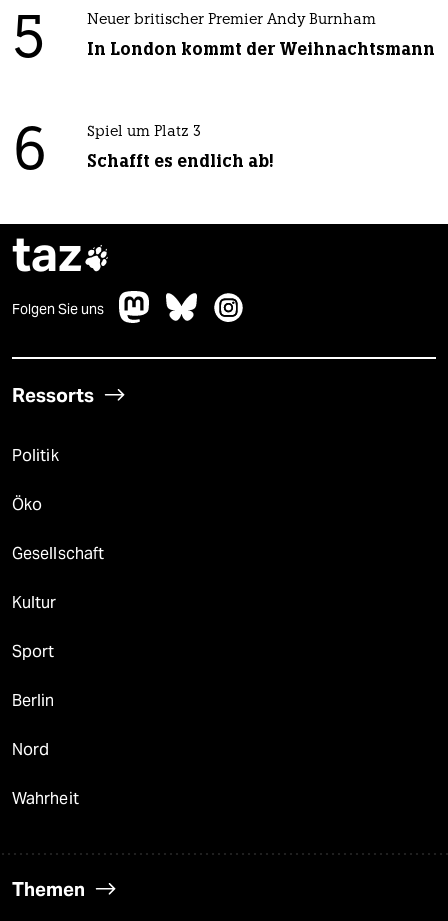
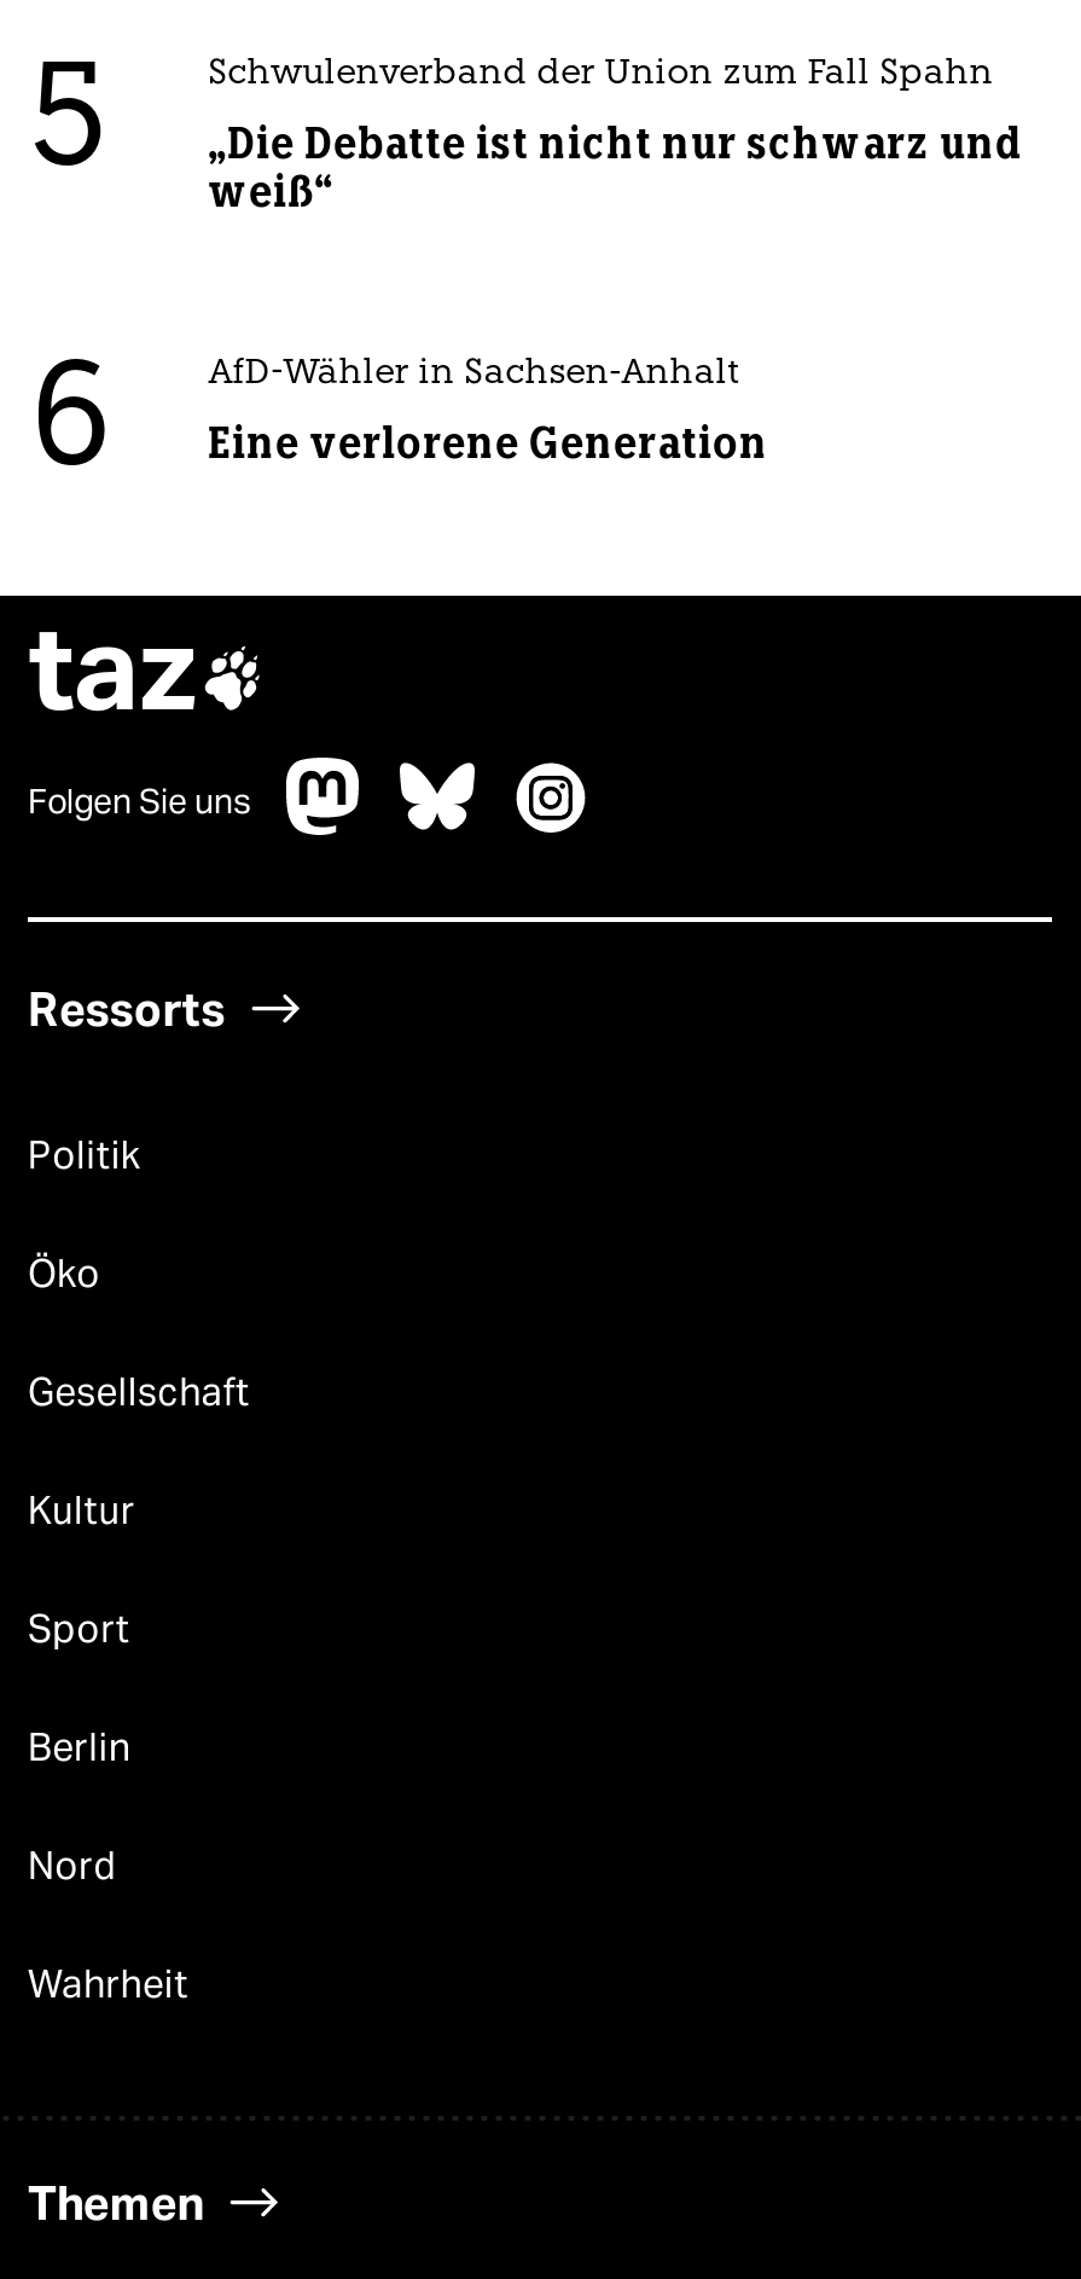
[87,13,376,28] Neuer britischer Premier Andy Burnham -> [208,57,993,93] Schwulenverband der Union zum Fall Spahn
[87,38,435,60] In London kommt der Weihnachtsmann -> [208,117,1022,219] „Die Debatte ist nicht nur schwarz und | weiß“
[87,125,201,140] Spiel um Platz 3 -> [208,357,740,393] AfD-Wähler in Sachsen-Anhalt
[87,150,274,172] Schafft es endlich ab! -> [208,417,769,470] Eine verlorene Generation

